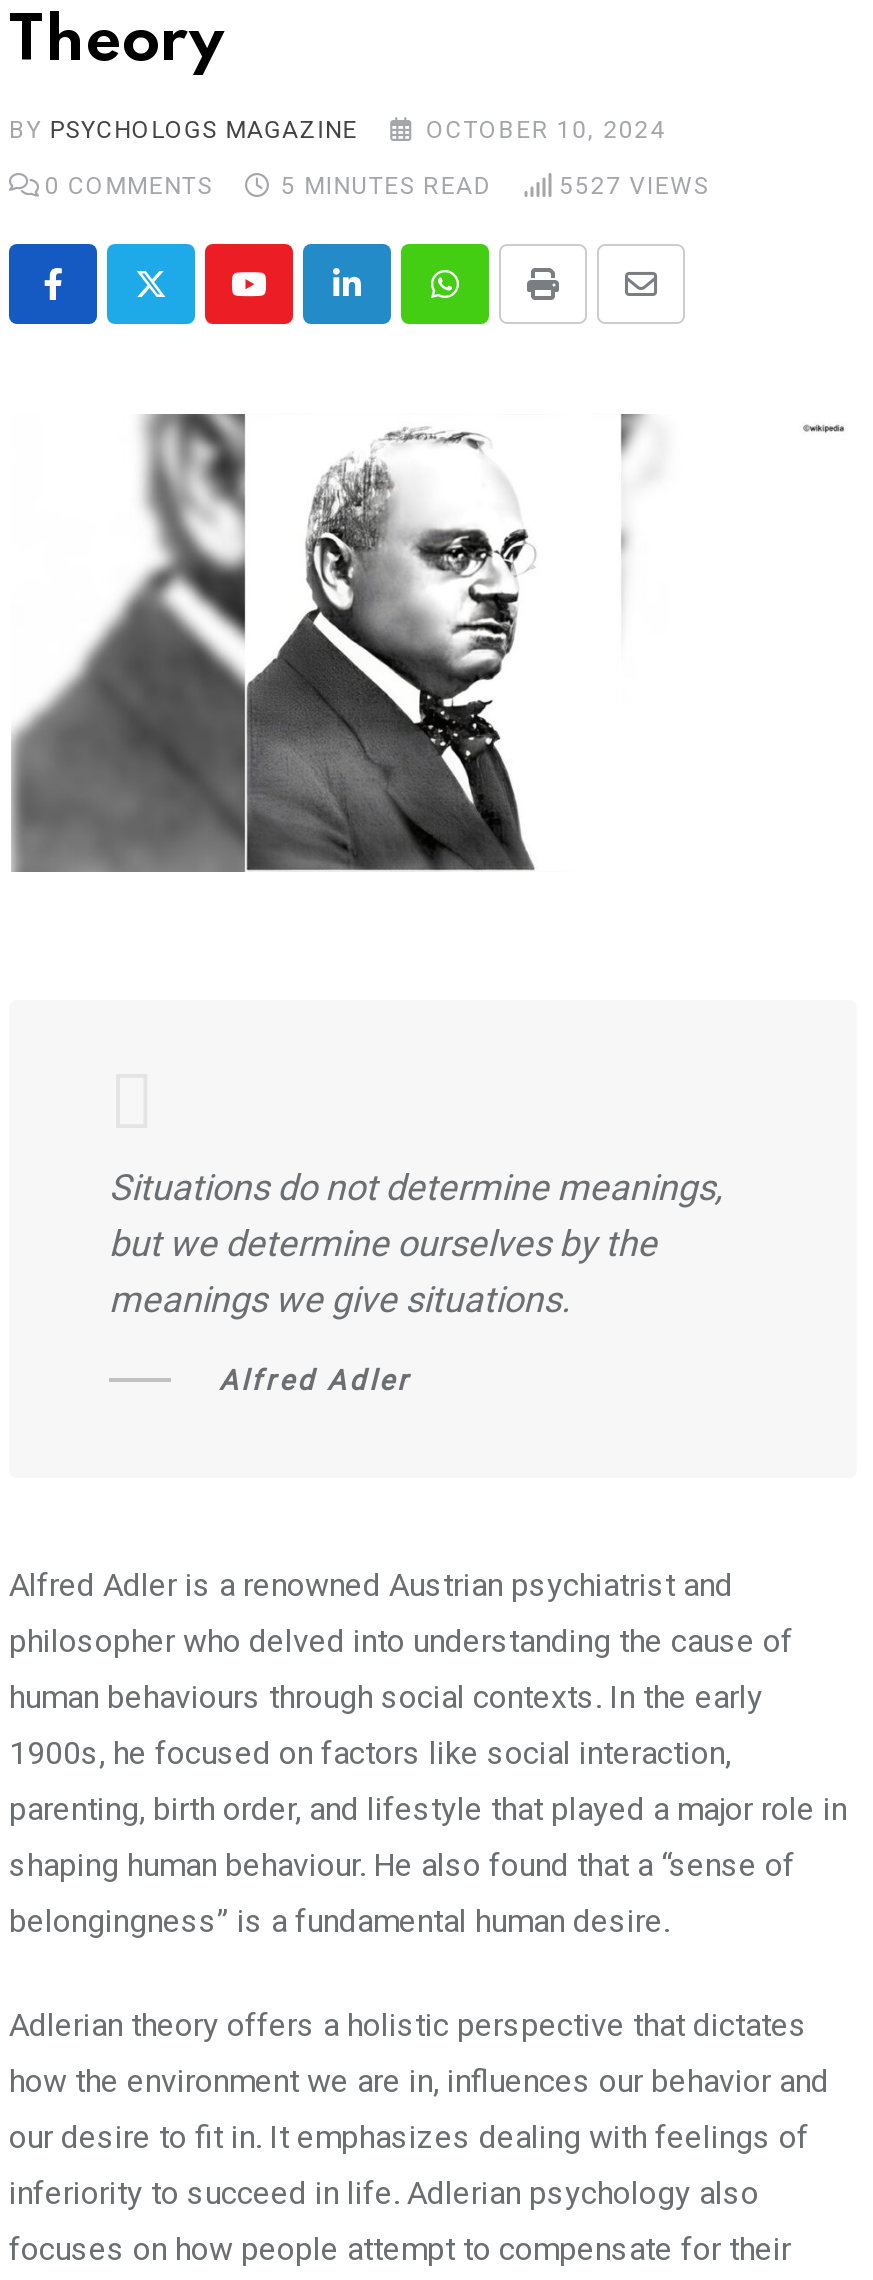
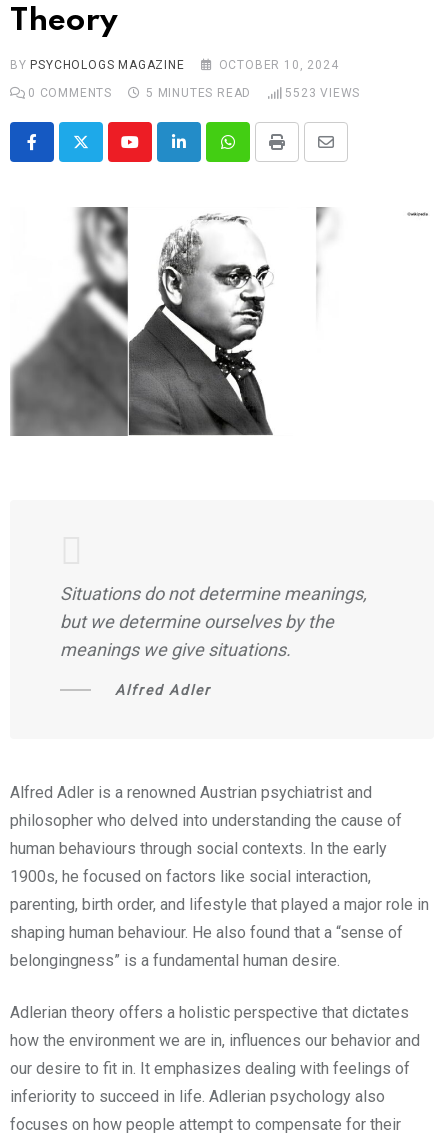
[559,172,709,200] 5527 VIEWS -> [285,86,360,100] 5523 VIEWS

